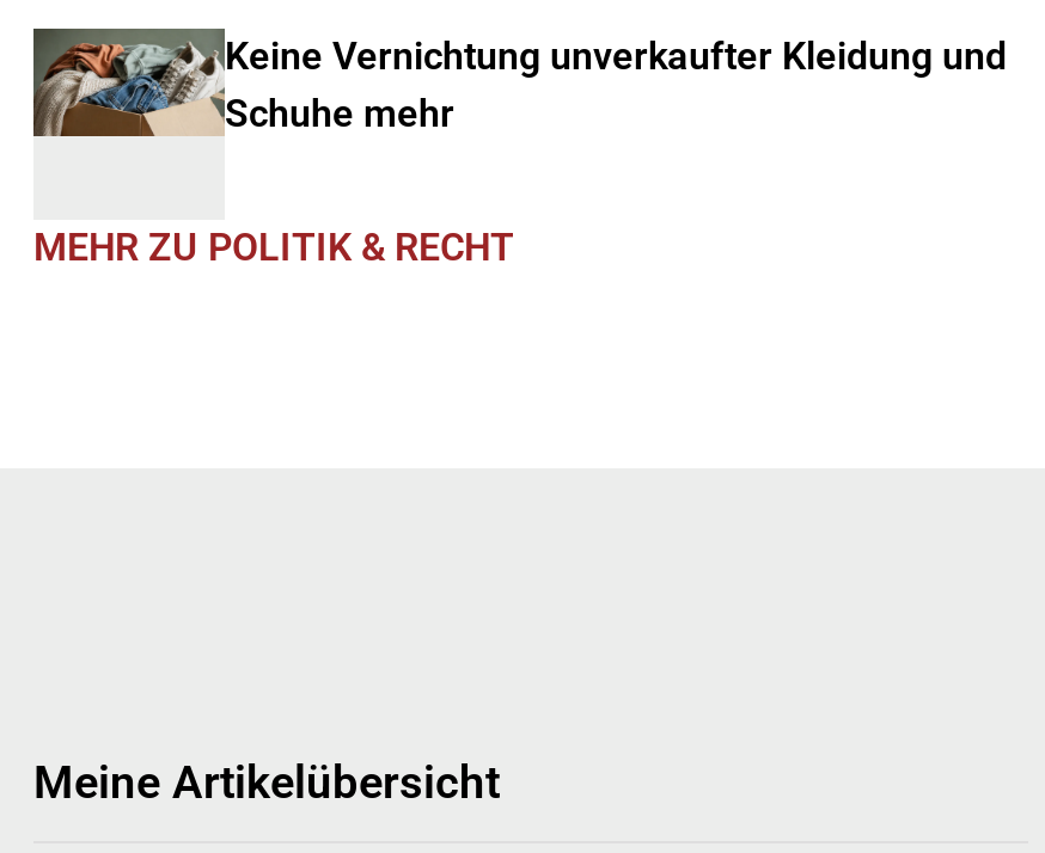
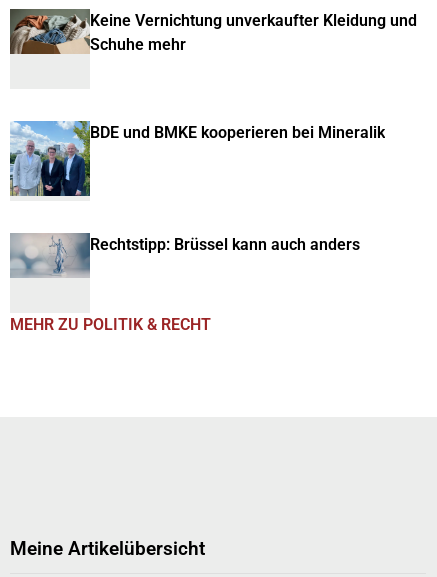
none -> [9,120,385,197] [image] | BDE und BMKE kooperieren bei Mineralik
none -> [10,233,360,278] [image] | Rechtstipp: Brüssel kann auch anders

